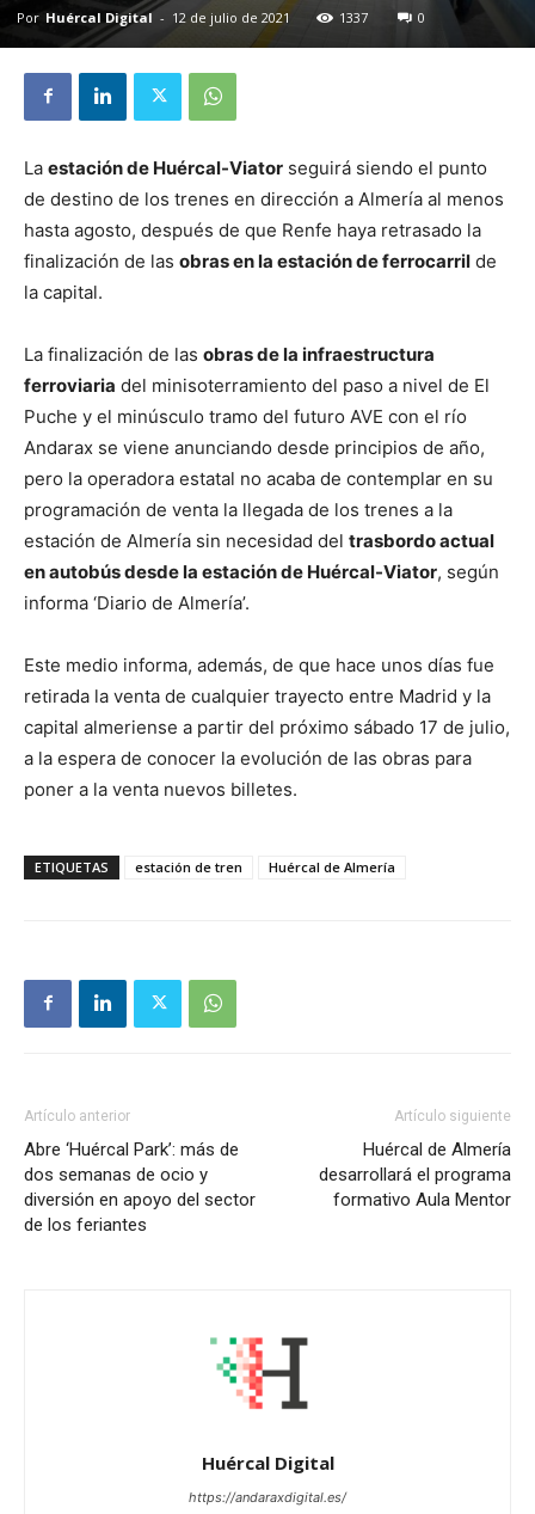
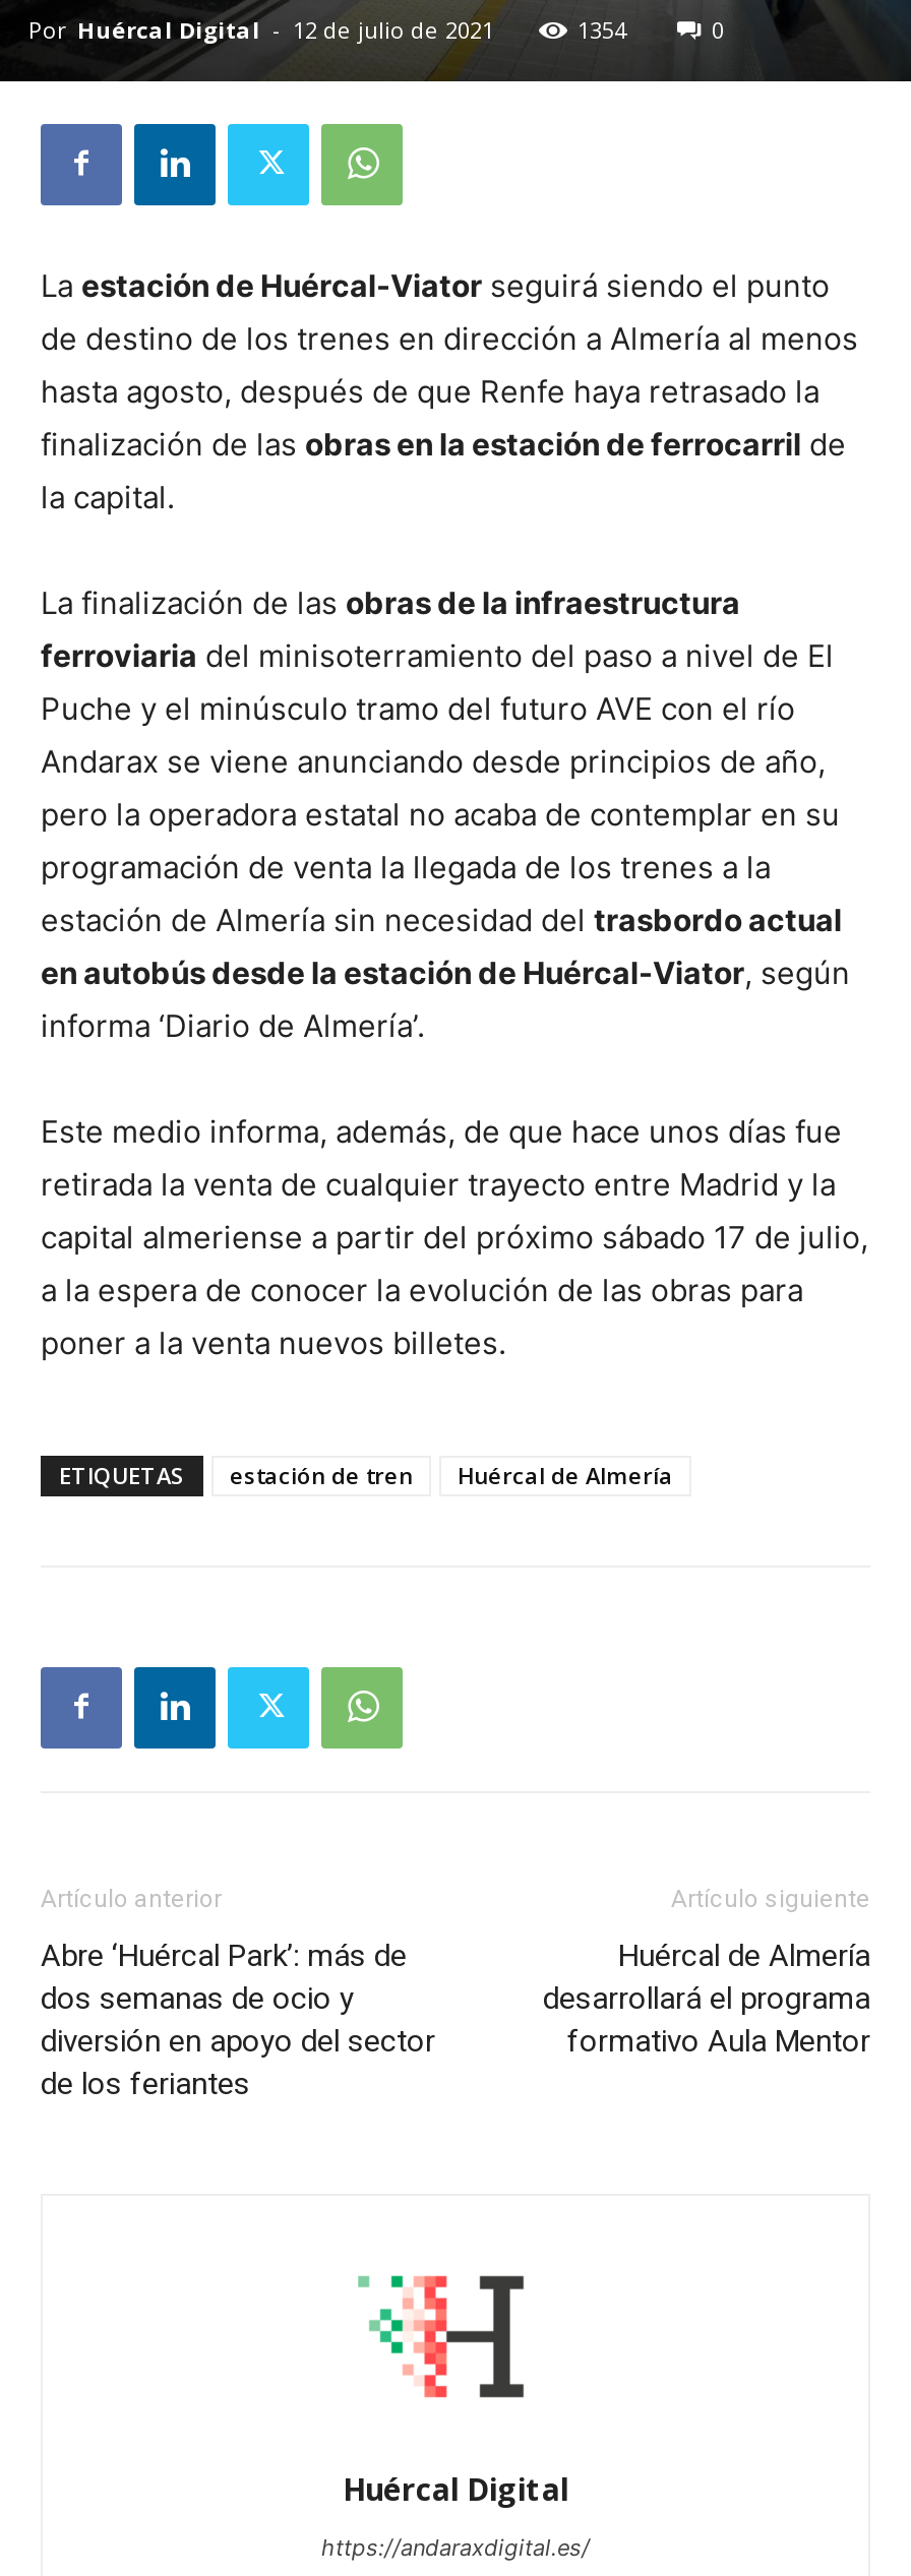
[339,8,368,26] 1337 -> [578,14,626,45] 1354

